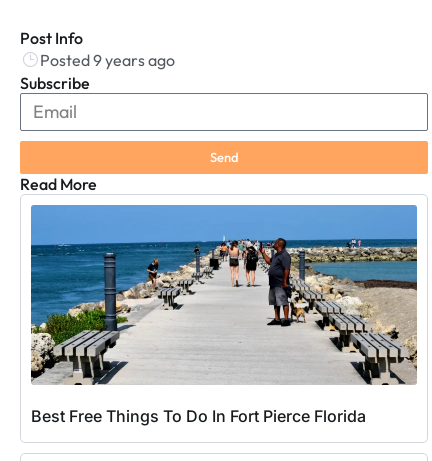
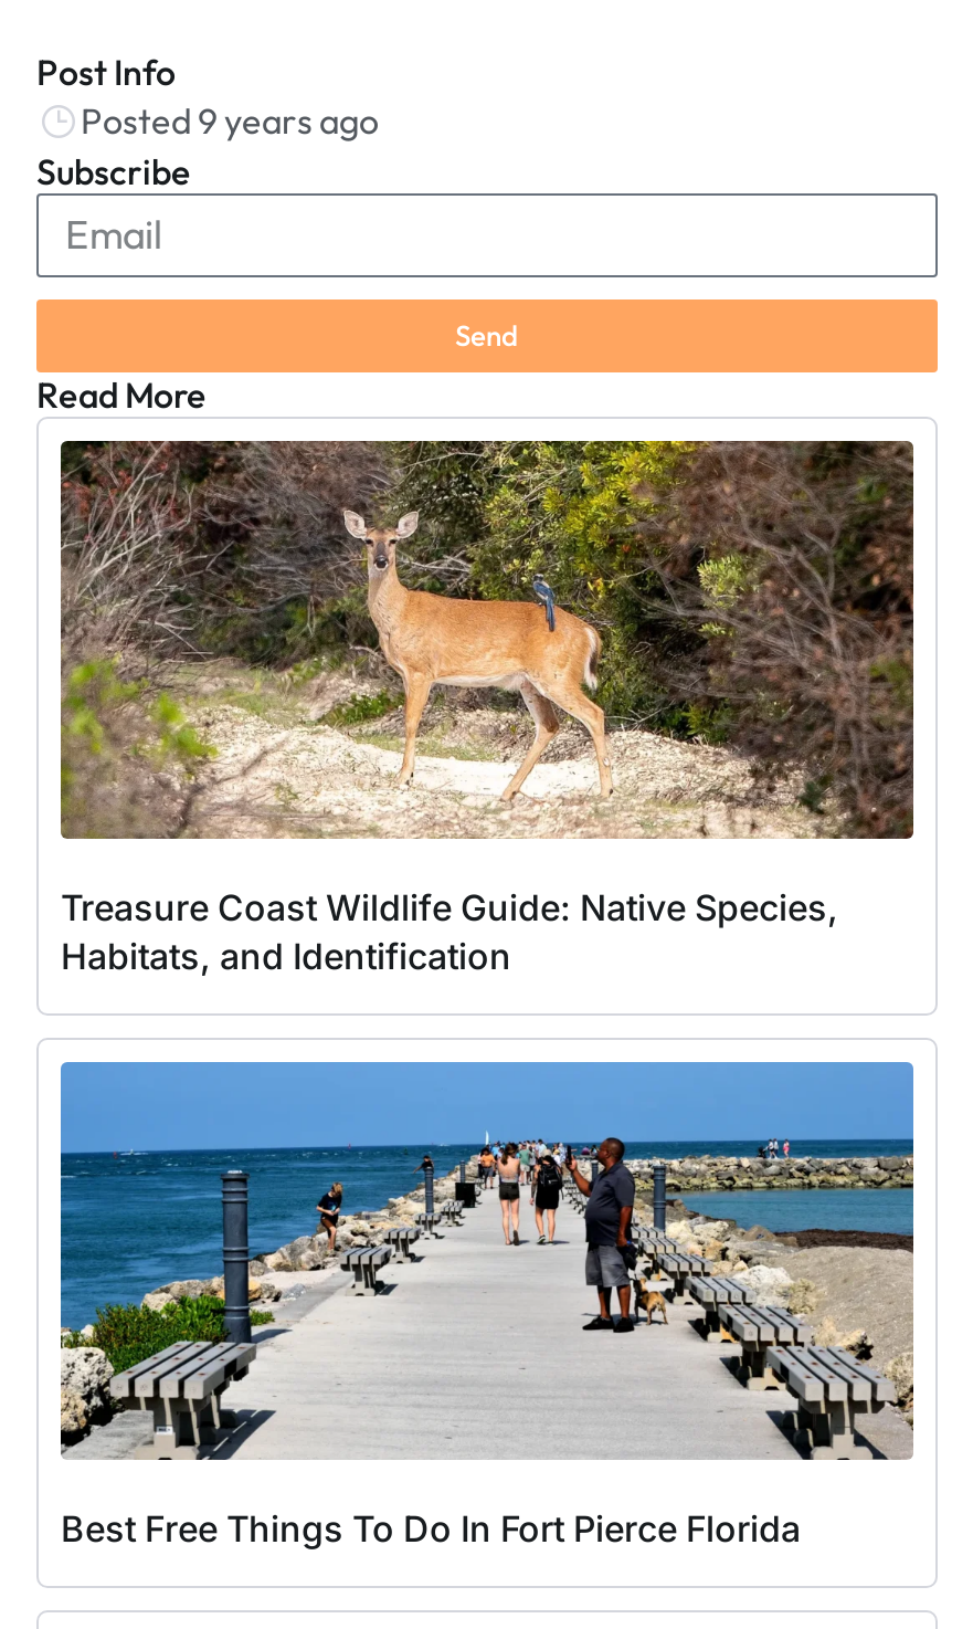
none -> [59,439,916,980] [image] | Treasure Coast Wildlife Guide: Native Species, | Habitats, and Identification

